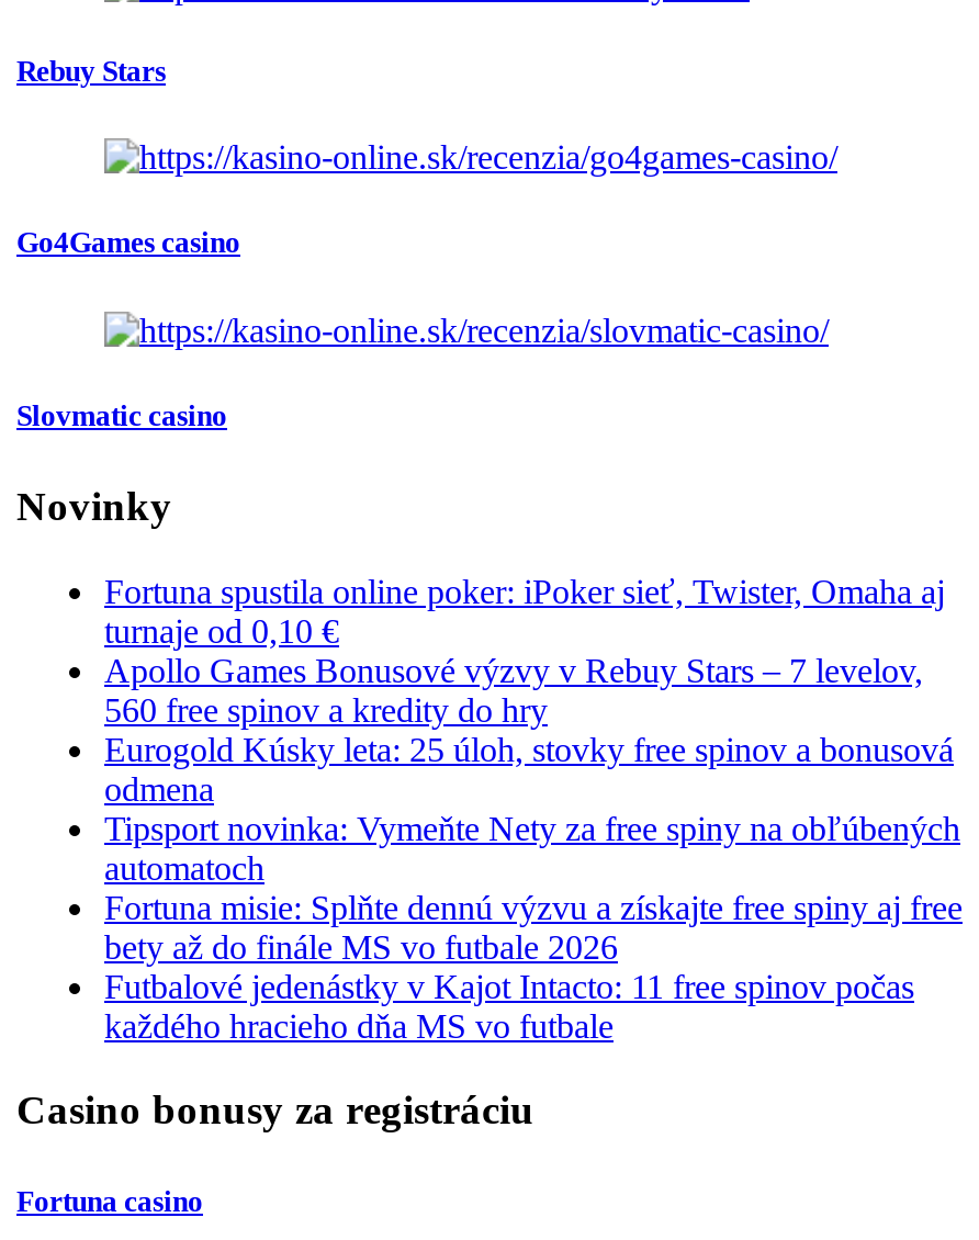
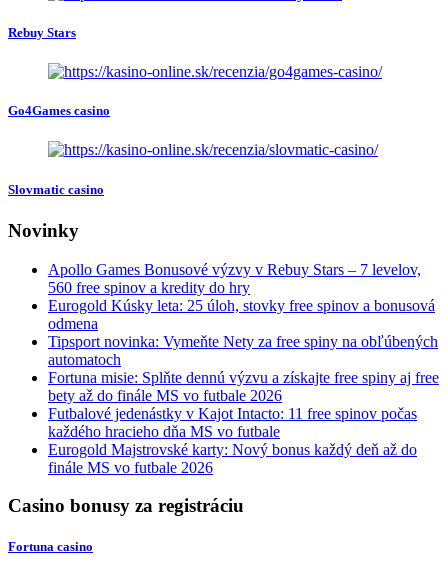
[104,572,945,649] Fortuna spustila online poker: iPoker sieť, Twister, Omaha aj | turnaje od 0,10 € -> none
moved [104,651,963,1044] -> [48,260,439,439]: Apollo Games Bonusové výzvy v Rebuy Stars – 7 levelov, | 560 free spinov a kredity do hry | Eurogold Kúsky leta: 25 úloh, stovky free spinov a bonusová | ... | Futbalové jedenástky v Kajot Intacto: 11 free spinov počas | každého hracieho dňa MS vo futbale
none -> [48,440,417,475] Eurogold Majstrovské karty: Nový bonus každý deň až do | finále MS vo futbale 2026

